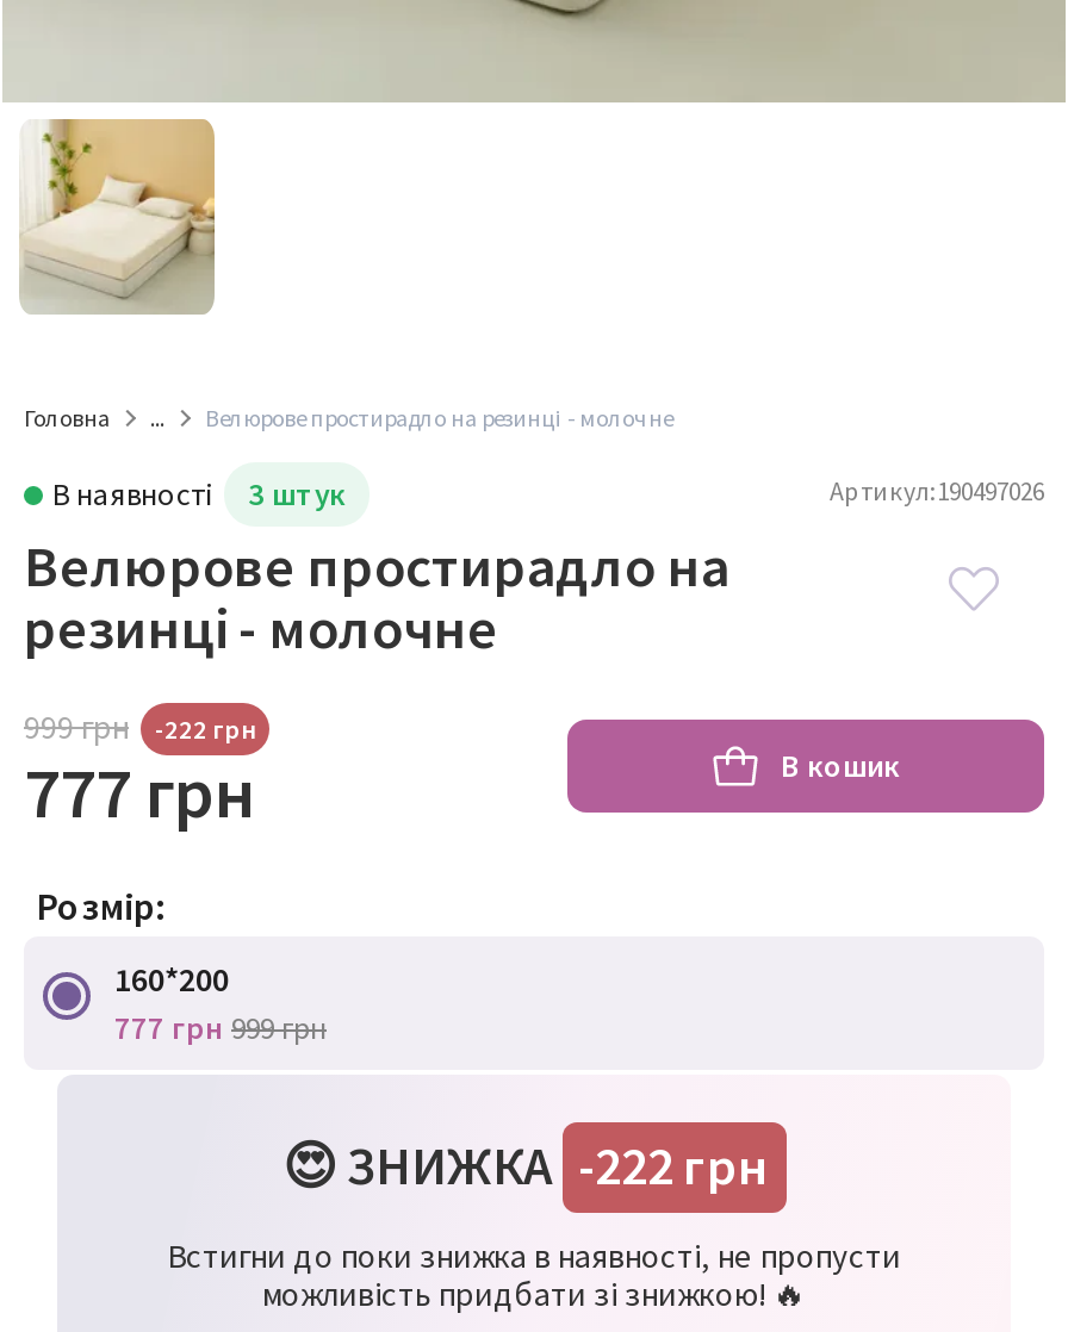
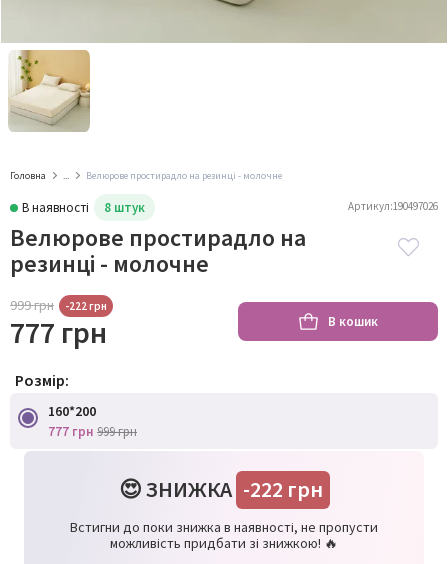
[52,474,346,515] В наявності 3 штук -> [22,199,145,216] В наявності 8 штук

